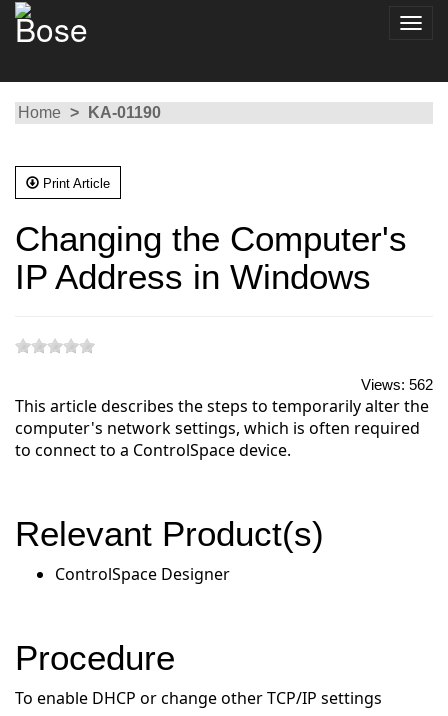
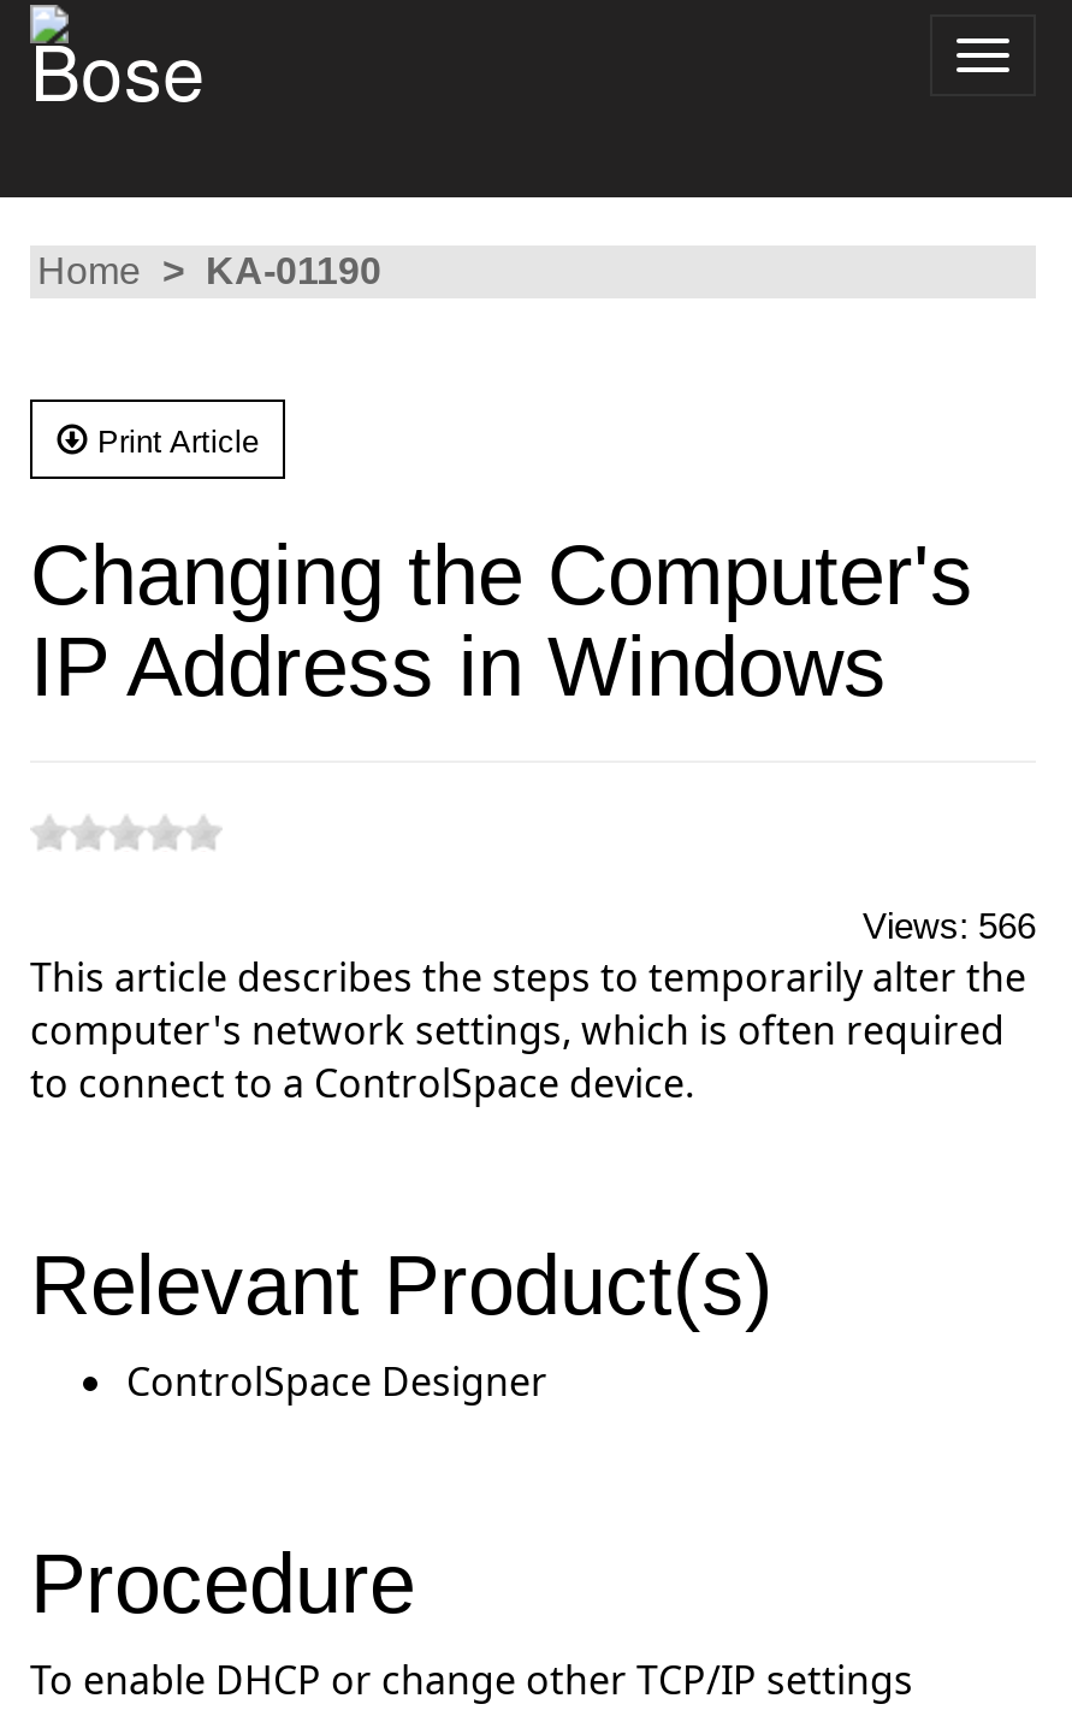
[361,376,433,393] Views: 562 -> [863,905,1036,946] Views: 566

